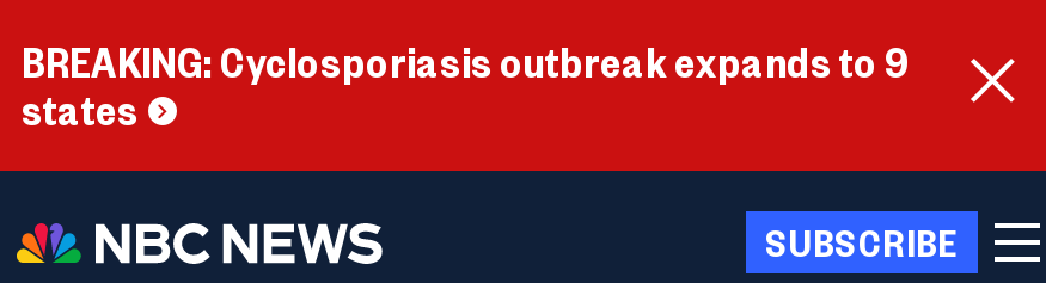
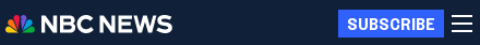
[22,32,909,135] BREAKING: Cyclosporiasis outbreak expands to 9 | states -> none

